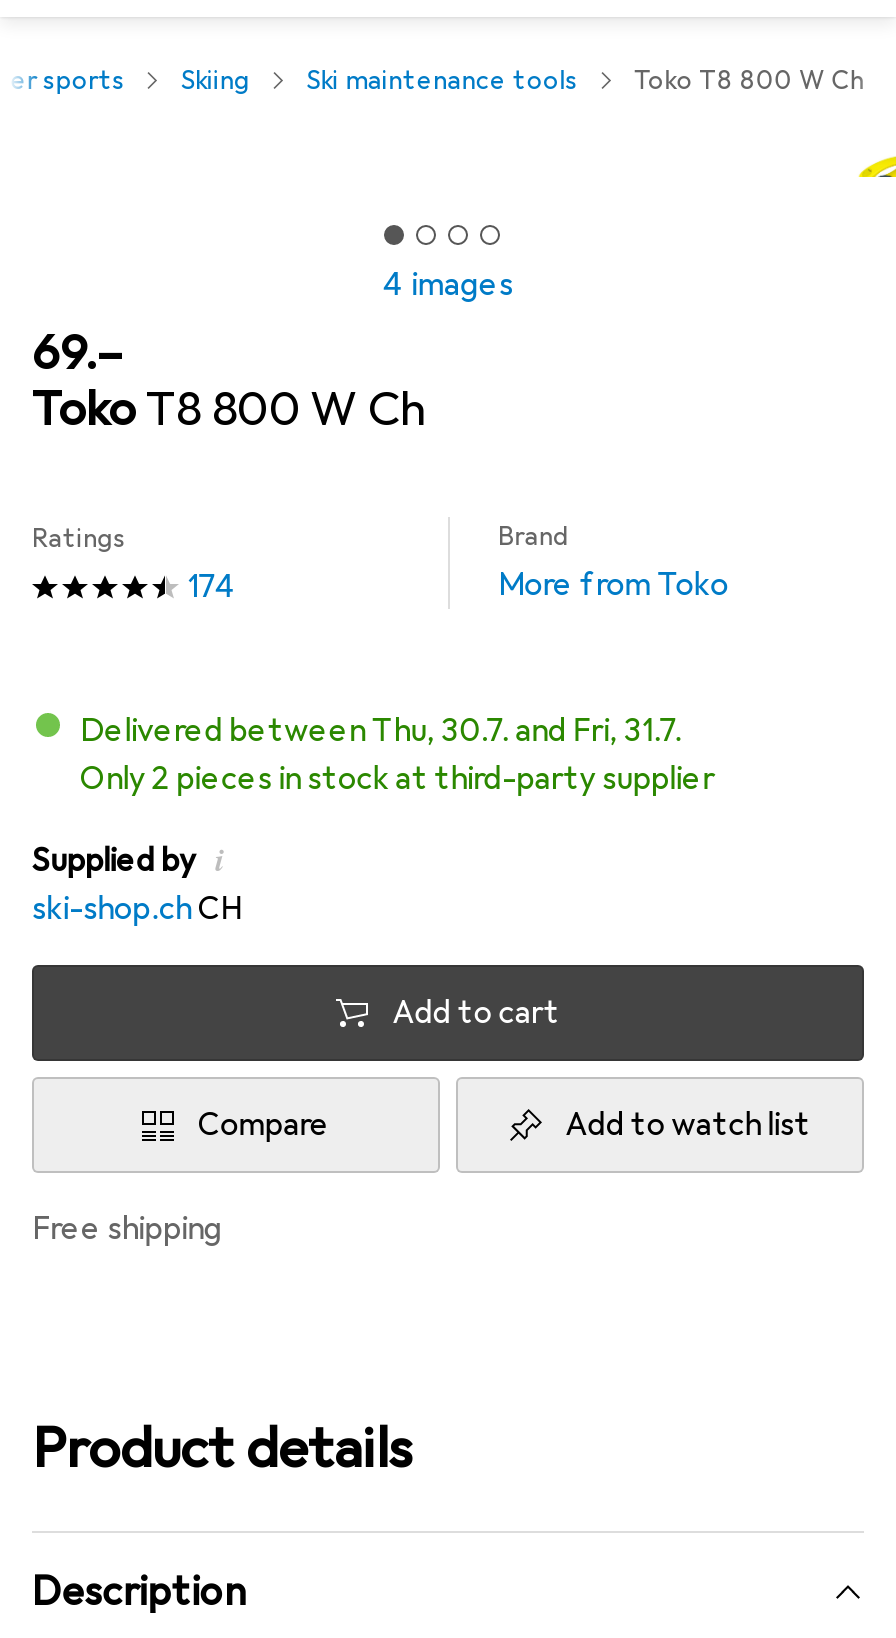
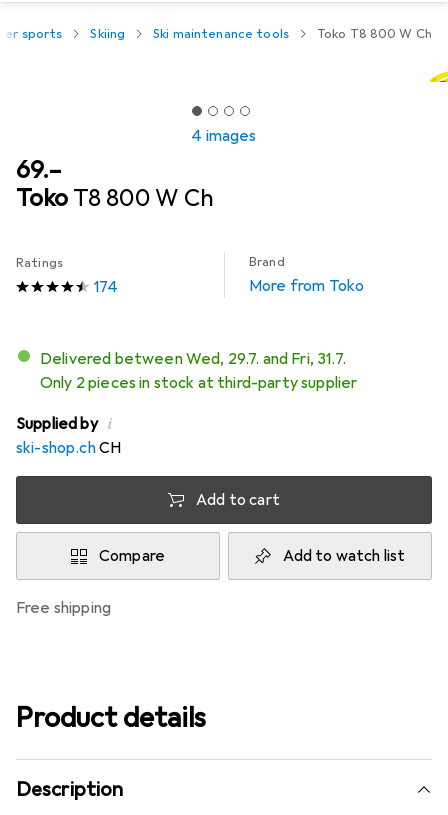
[104,711,682,751] Delivered between Thu, 30.7. and Fri, 31.7. -> [52,349,346,369] Delivered between Wed, 29.7. and Fri, 31.7.

